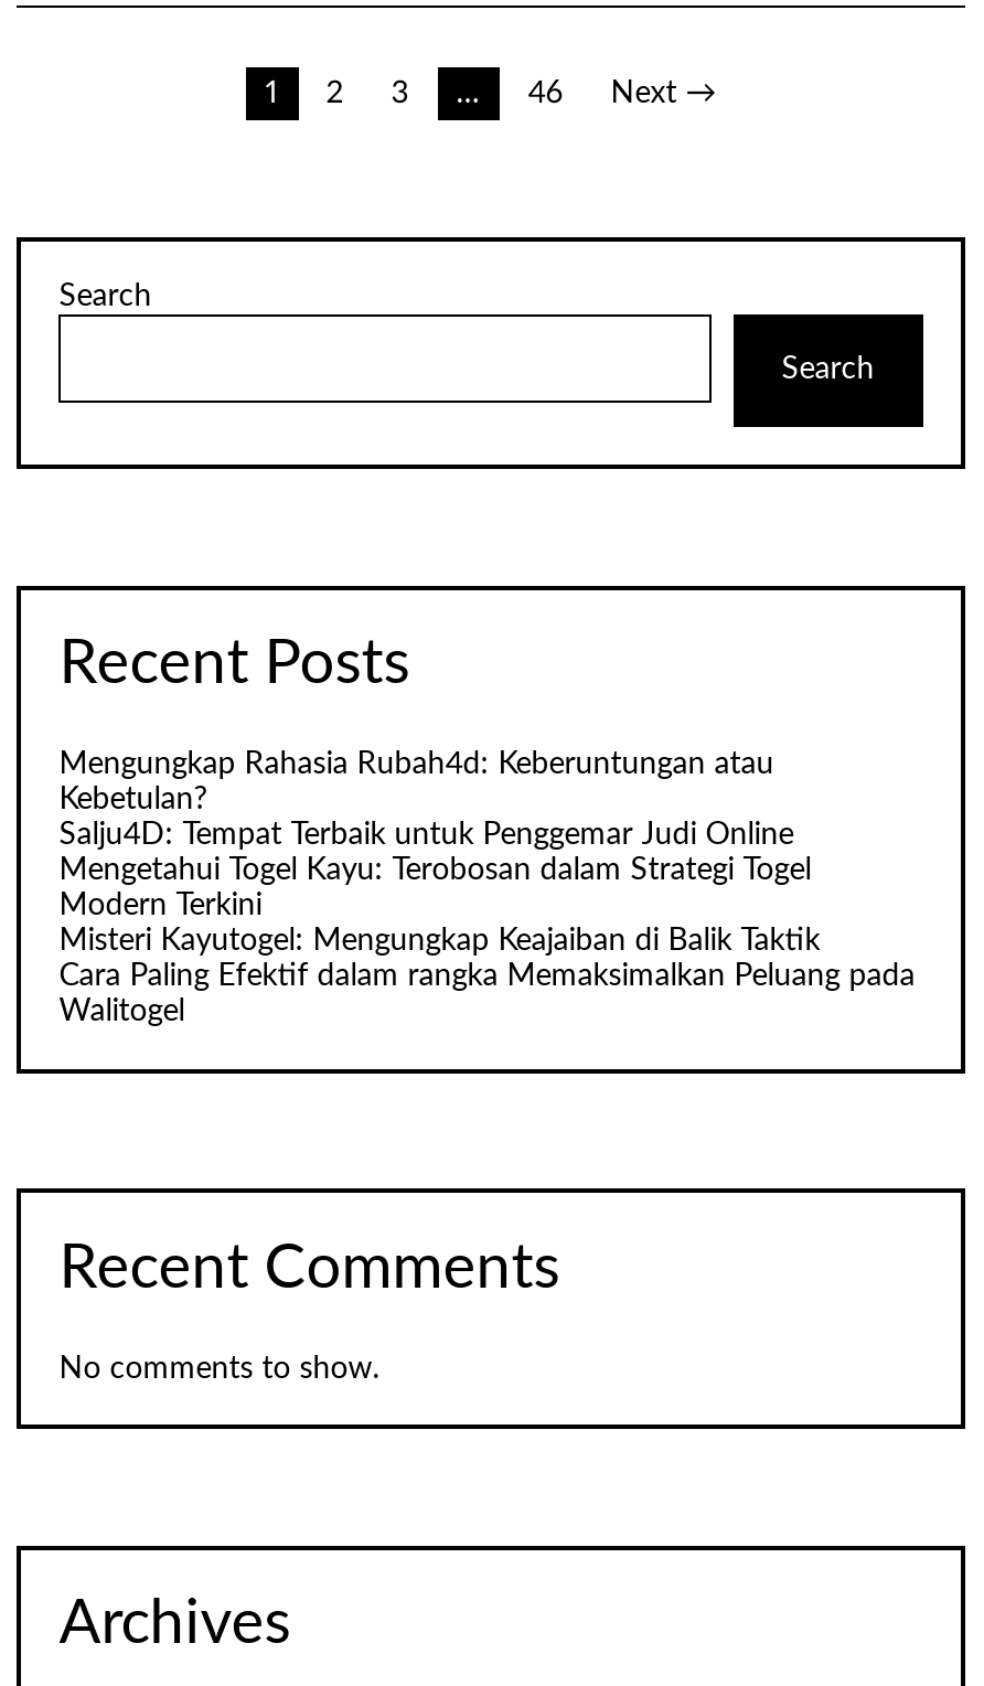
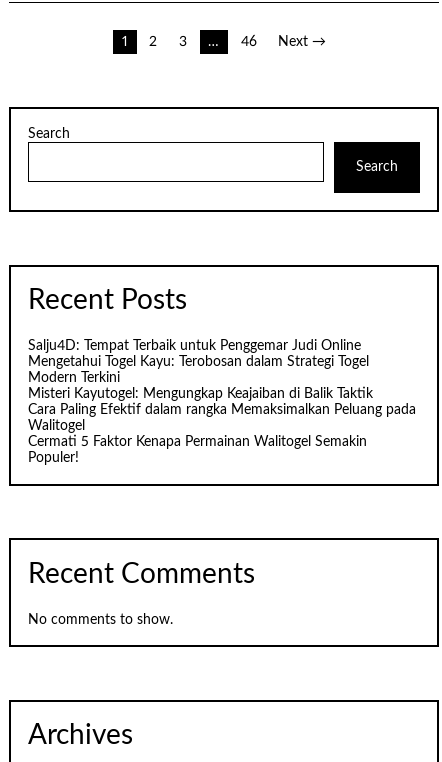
[59,750,774,816] Mengungkap Rahasia Rubah4d: Keberuntungan atau | Kebetulan? -> none
moved [59,820,915,1028] -> [28,339,416,433]: Salju4D: Tempat Terbaik untuk Penggemar Judi Online | Mengetahui Togel Kayu: Terobosan dalam Strategi Togel | Modern Terkini | Misteri Kayutogel: Mengungkap Keajaiban di Balik Taktik | Cara Paling Efektif dalam rangka Memaksimalkan Peluang pada | Walitogel
none -> [28,435,367,465] Cermati 5 Faktor Kenapa Permainan Walitogel Semakin | Populer!

